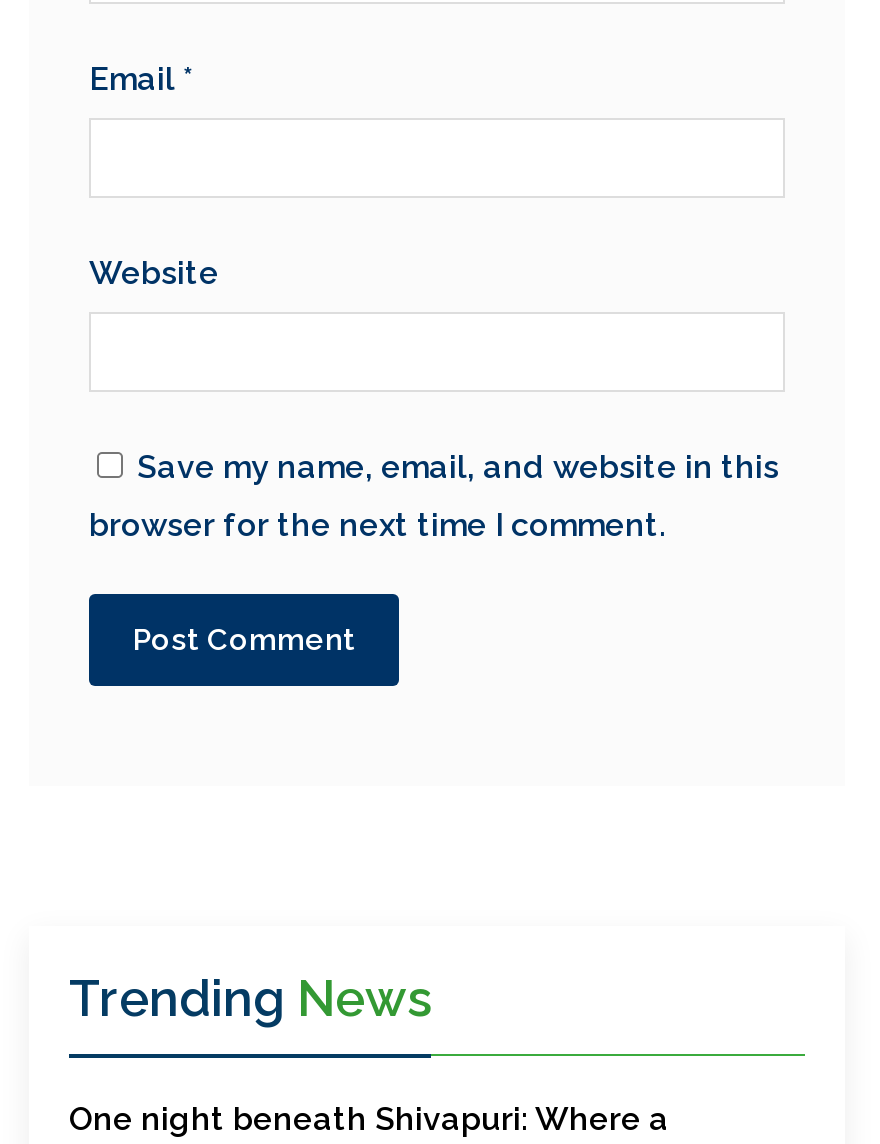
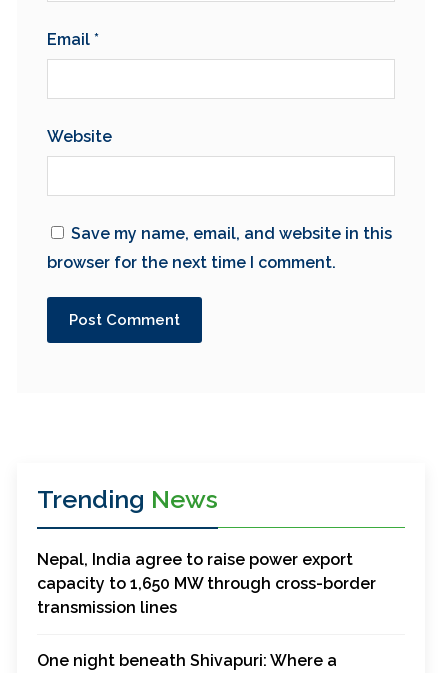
none -> [37,550,376,617] Nepal, India agree to raise power export | capacity to 1,650 MW through cross-border | transmission lines

